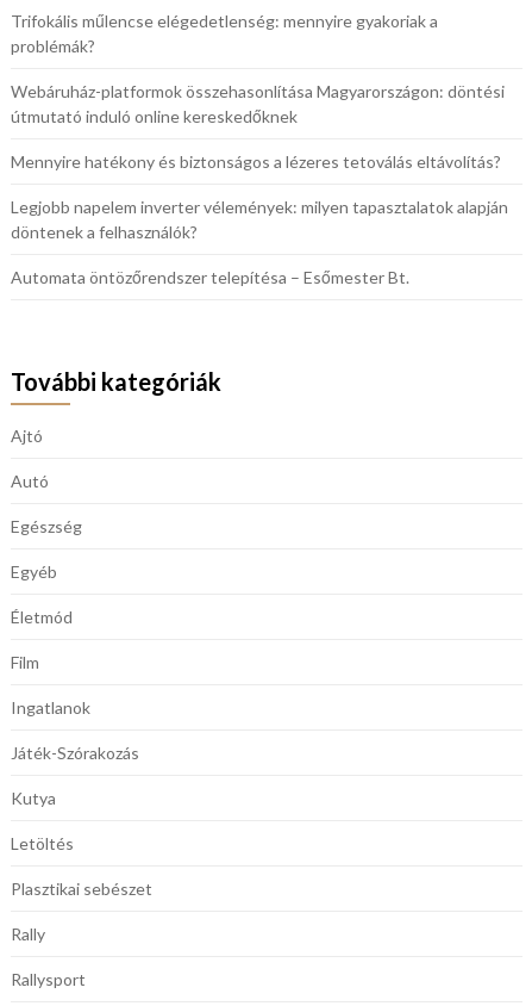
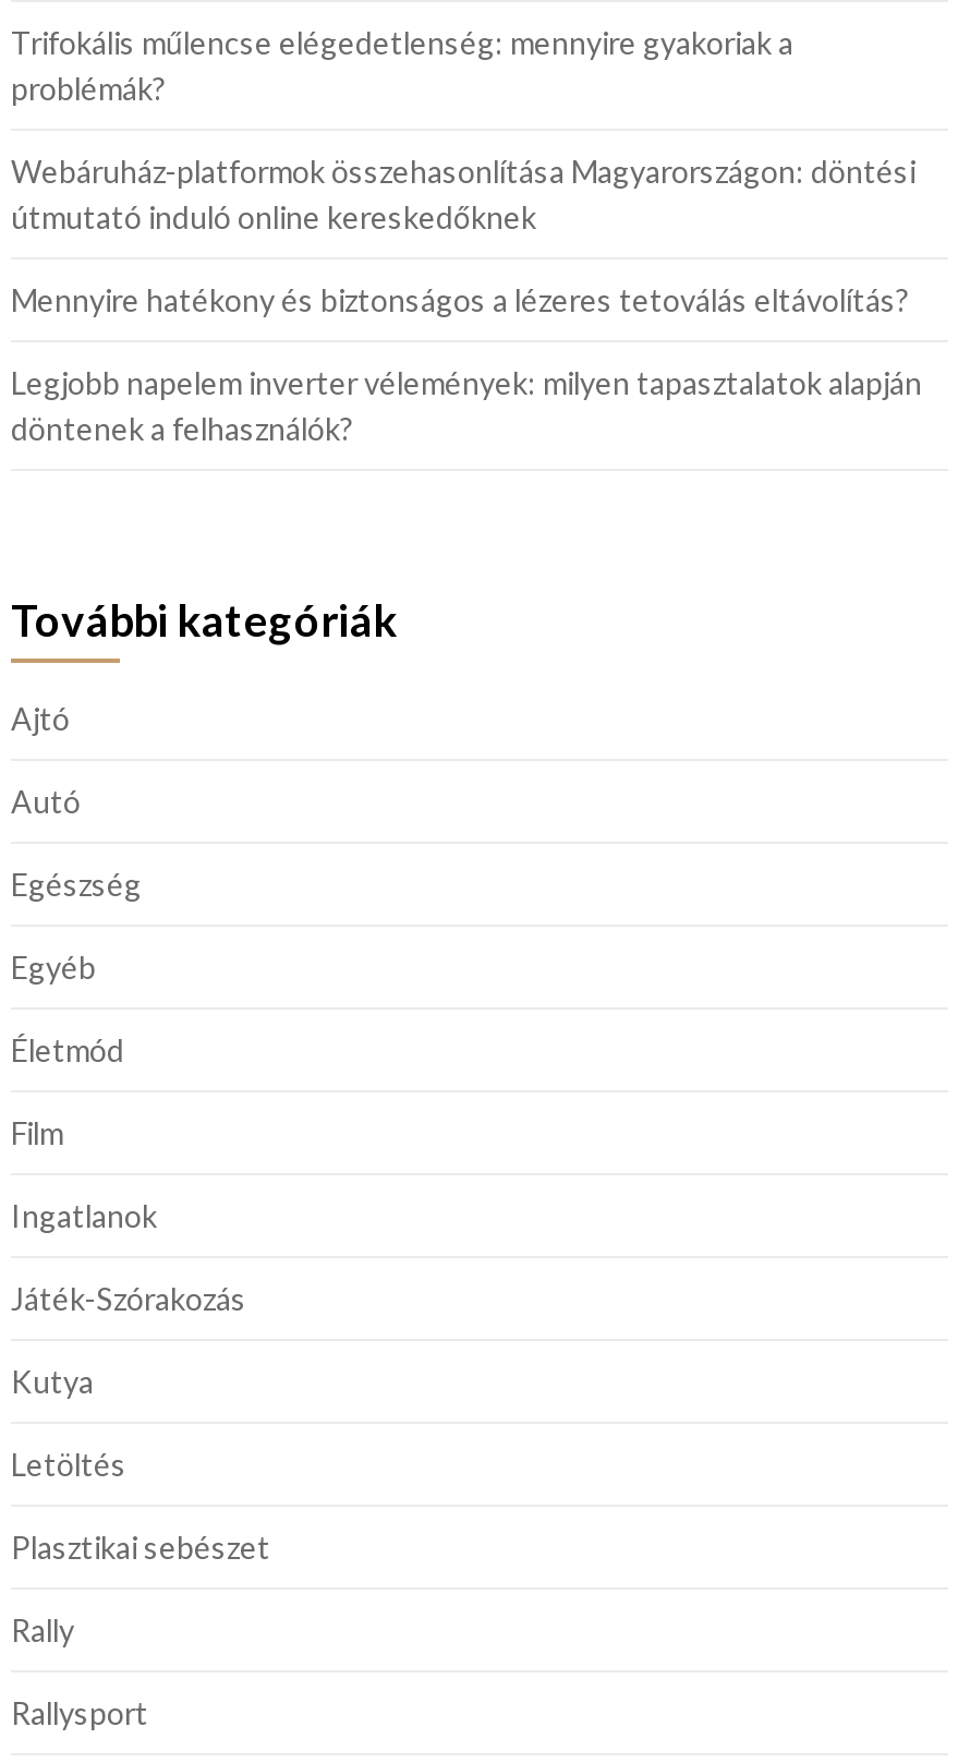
[11,267,409,287] Automata öntözőrendszer telepítésa – Esőmester Bt. -> none

